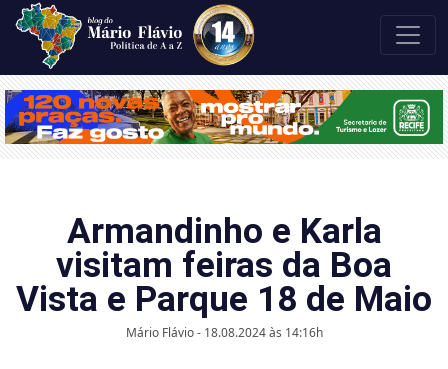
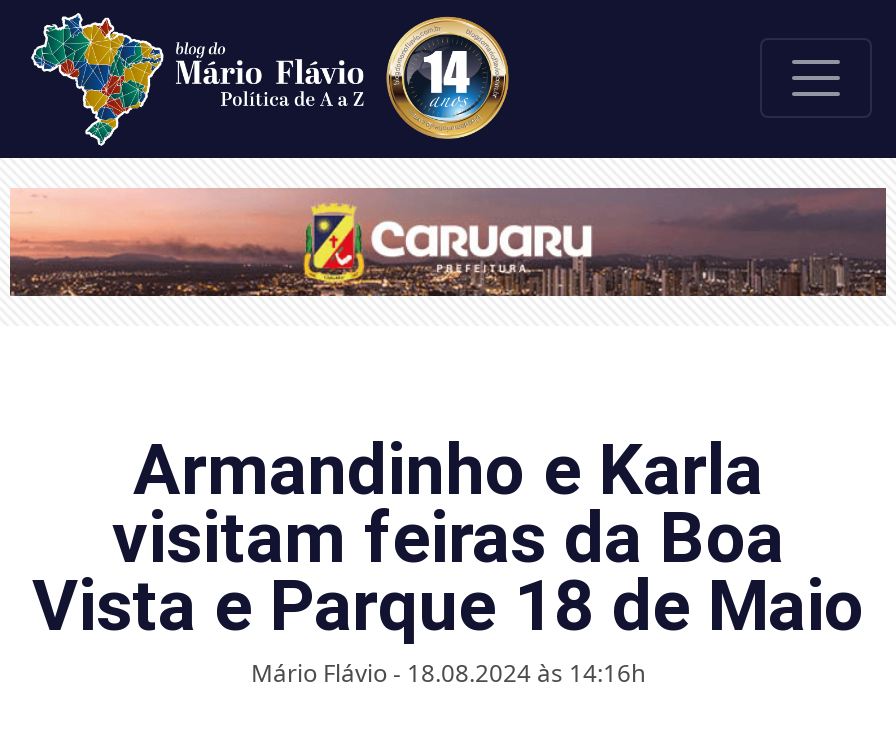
[4,89,443,145] [image] -> [8,186,886,298] [image]

